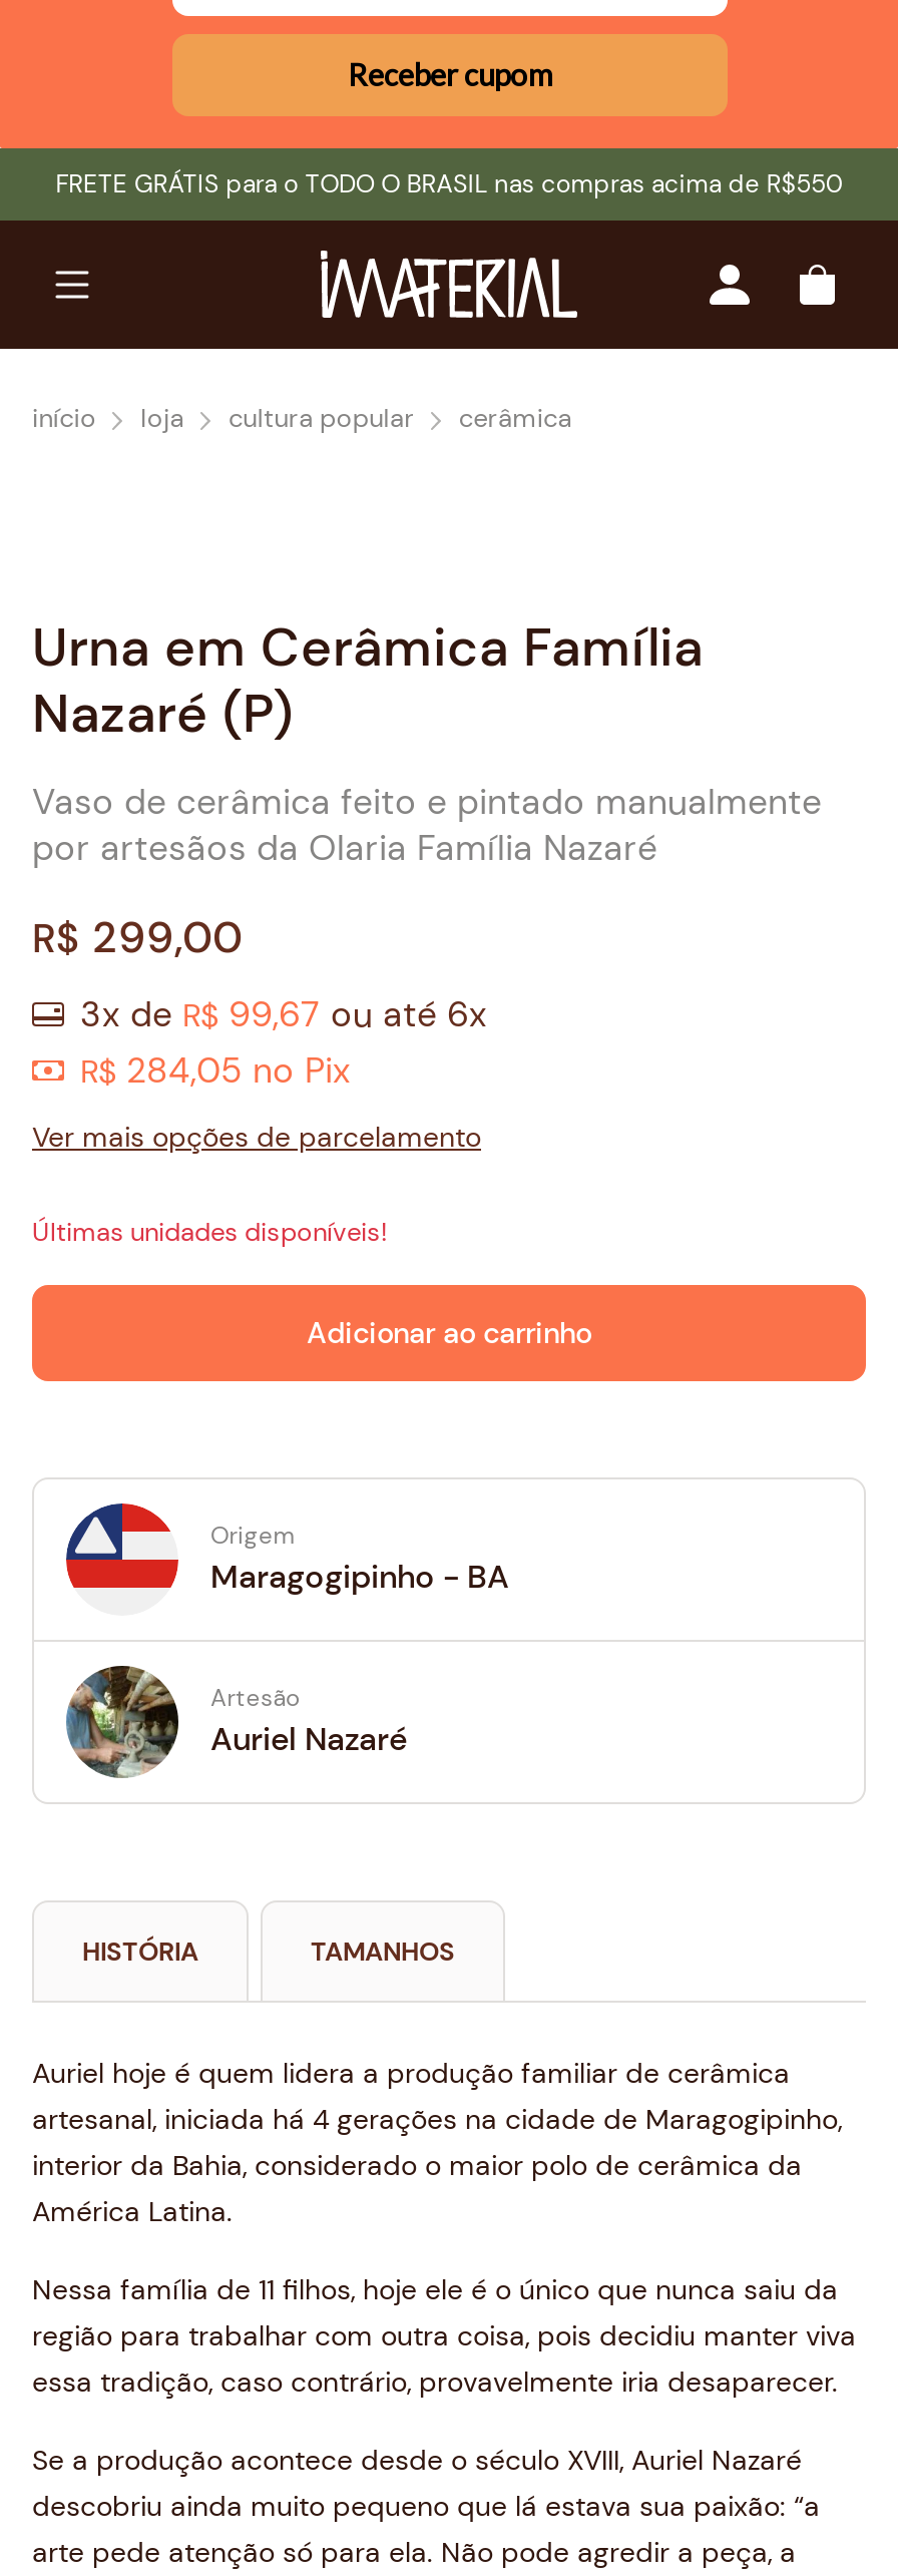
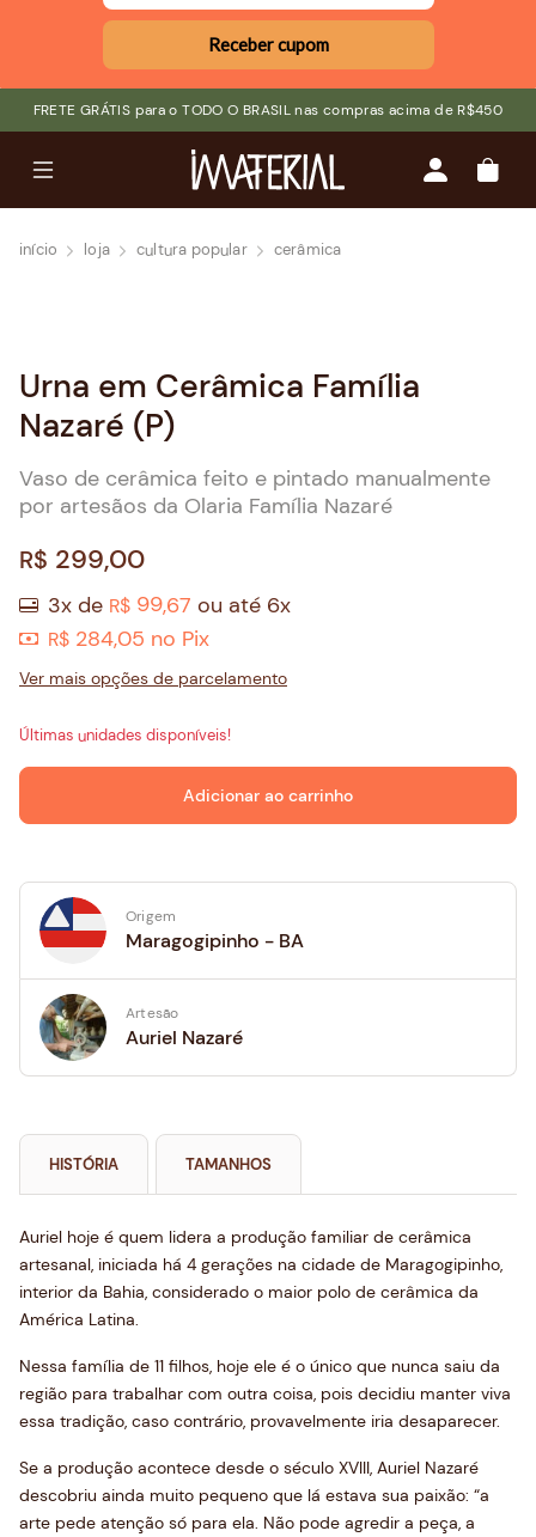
[56,168,842,200] FRETE GRÁTIS para o TODO O BRASIL nas compras acima de R$550 -> [33,100,503,120] FRETE GRÁTIS para o TODO O BRASIL nas compras acima de R$450

